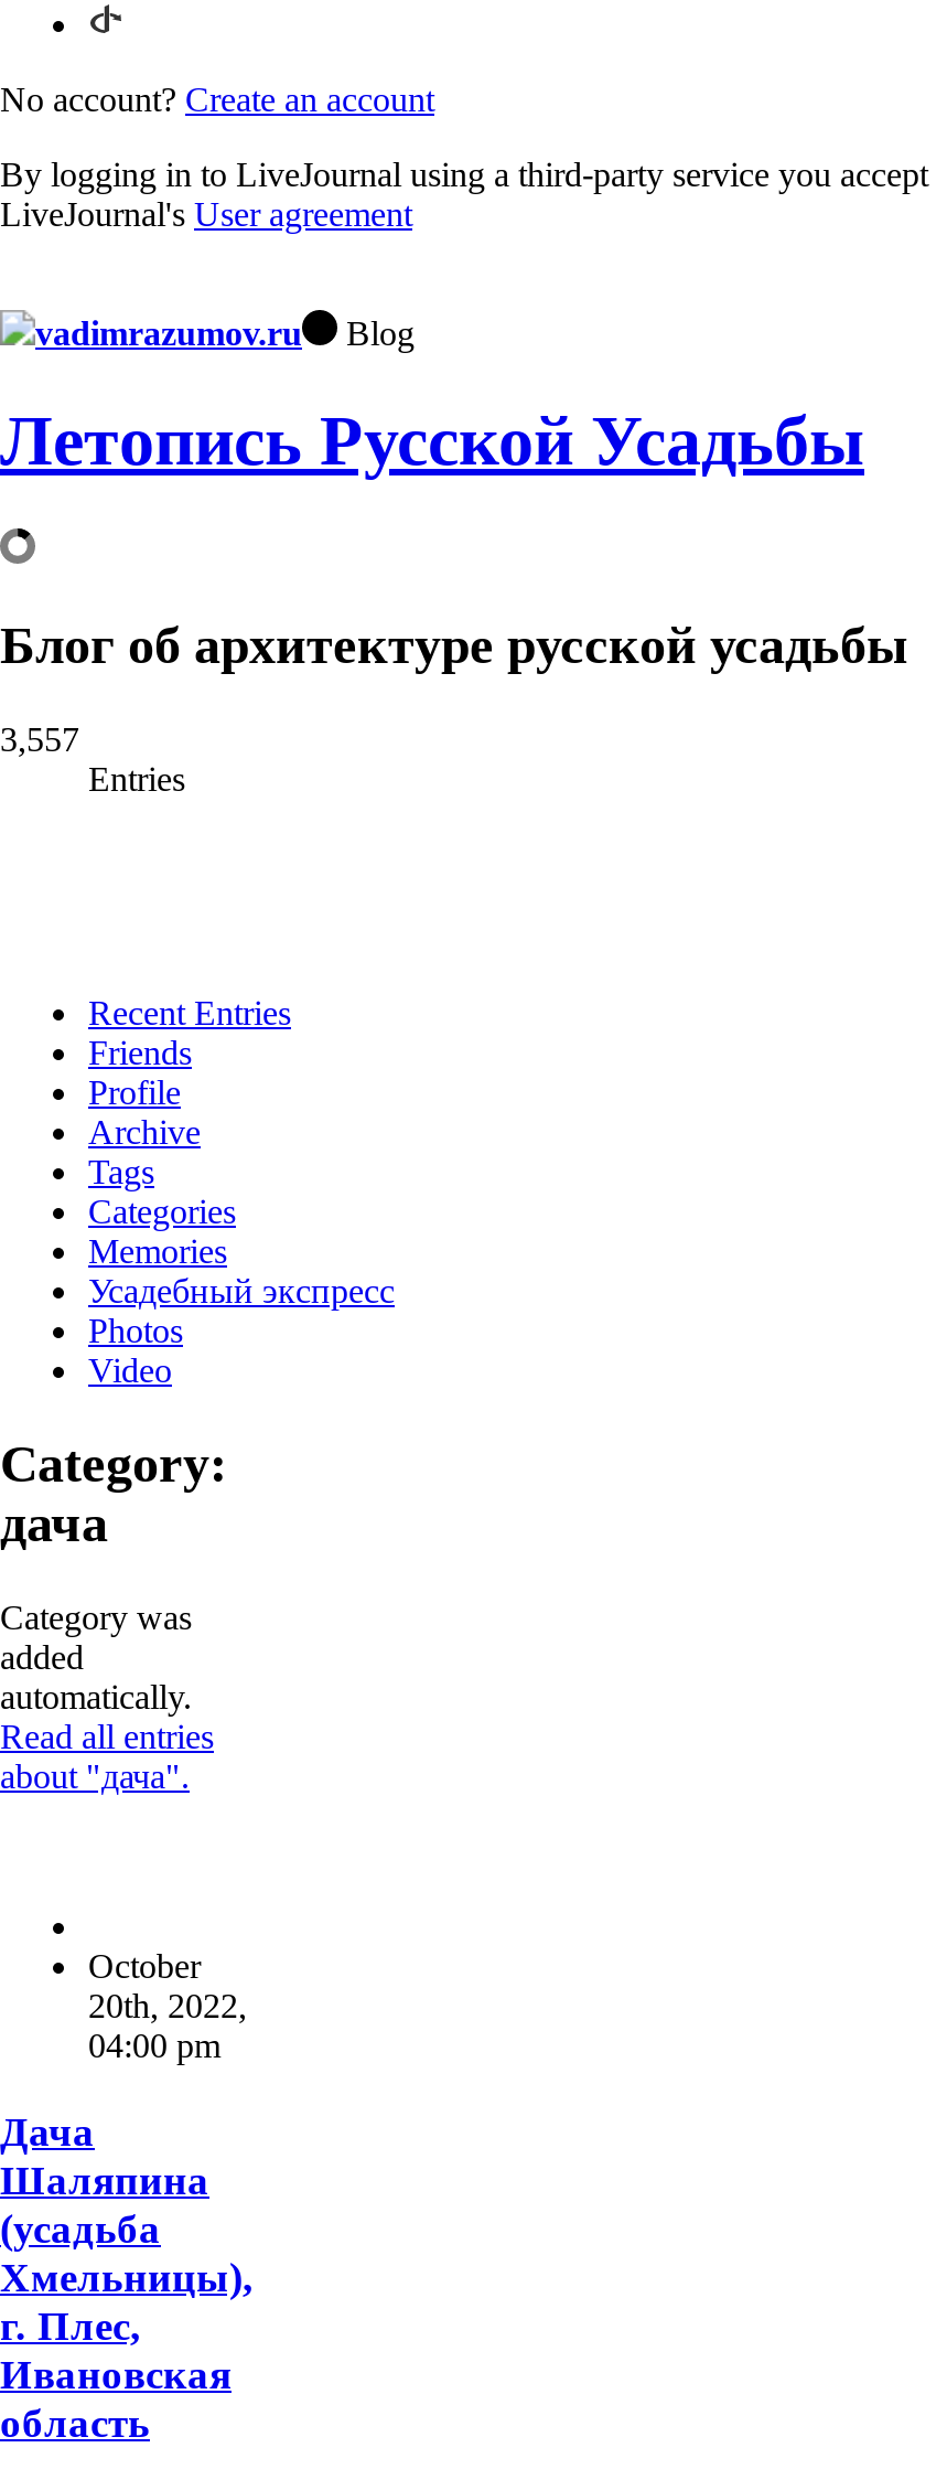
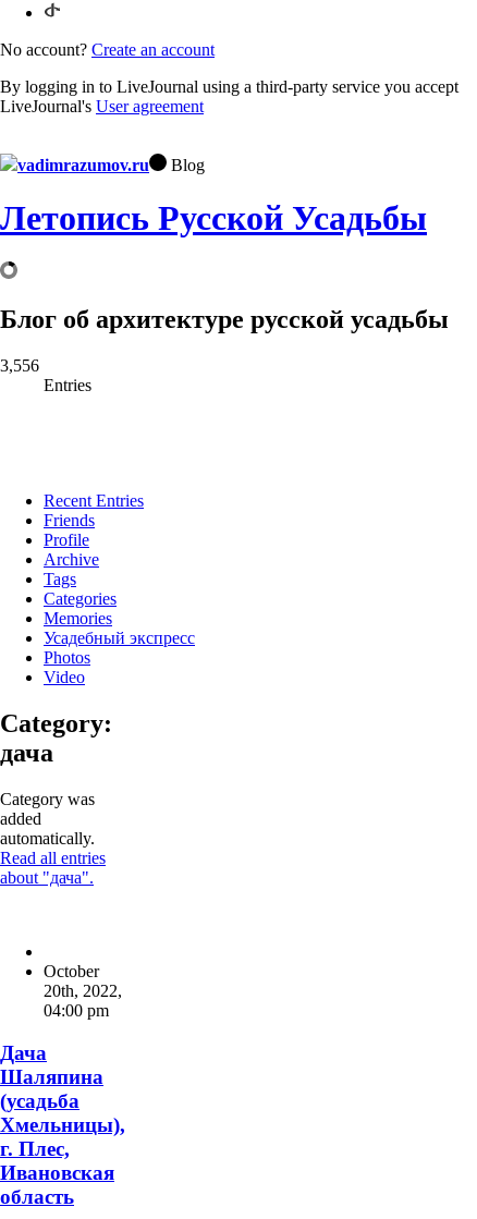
[0,721,79,758] 3,557 -> [0,356,39,375] 3,556

